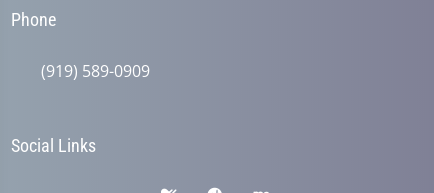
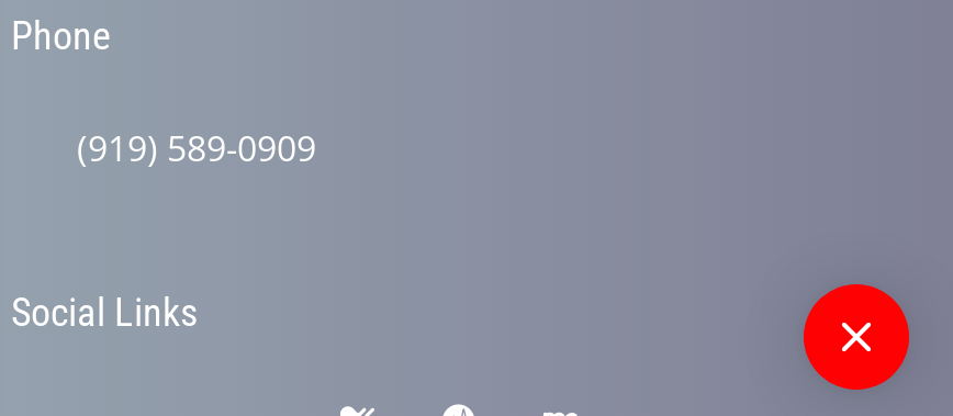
none -> [801,282,911,392] [image]

